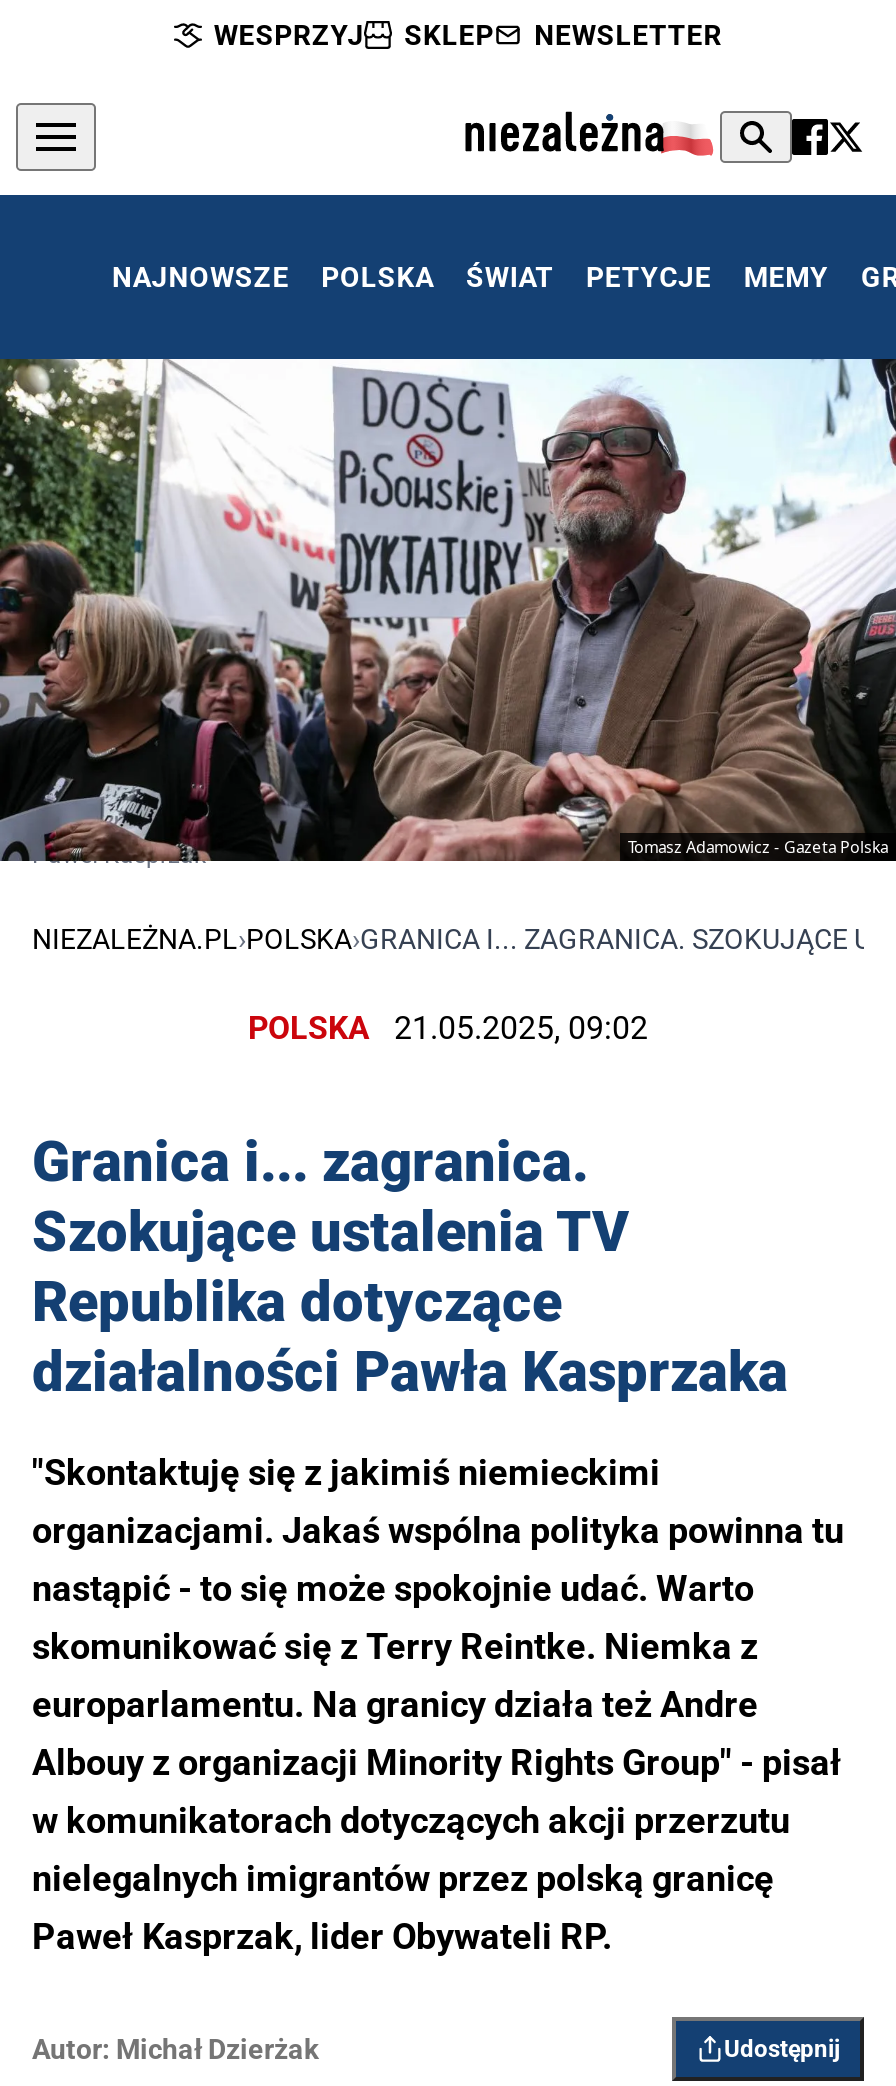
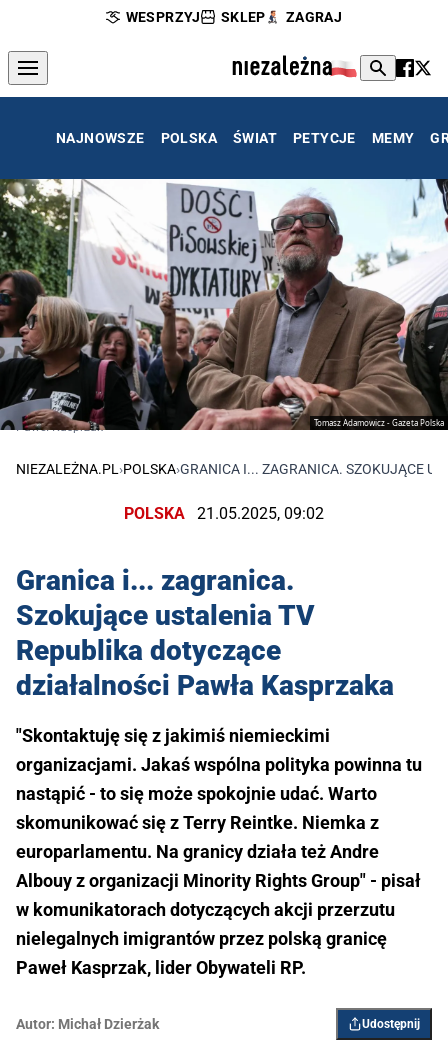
[534,19,722,51] NEWSLETTER -> [286,9,342,25] ZAGRAJ

